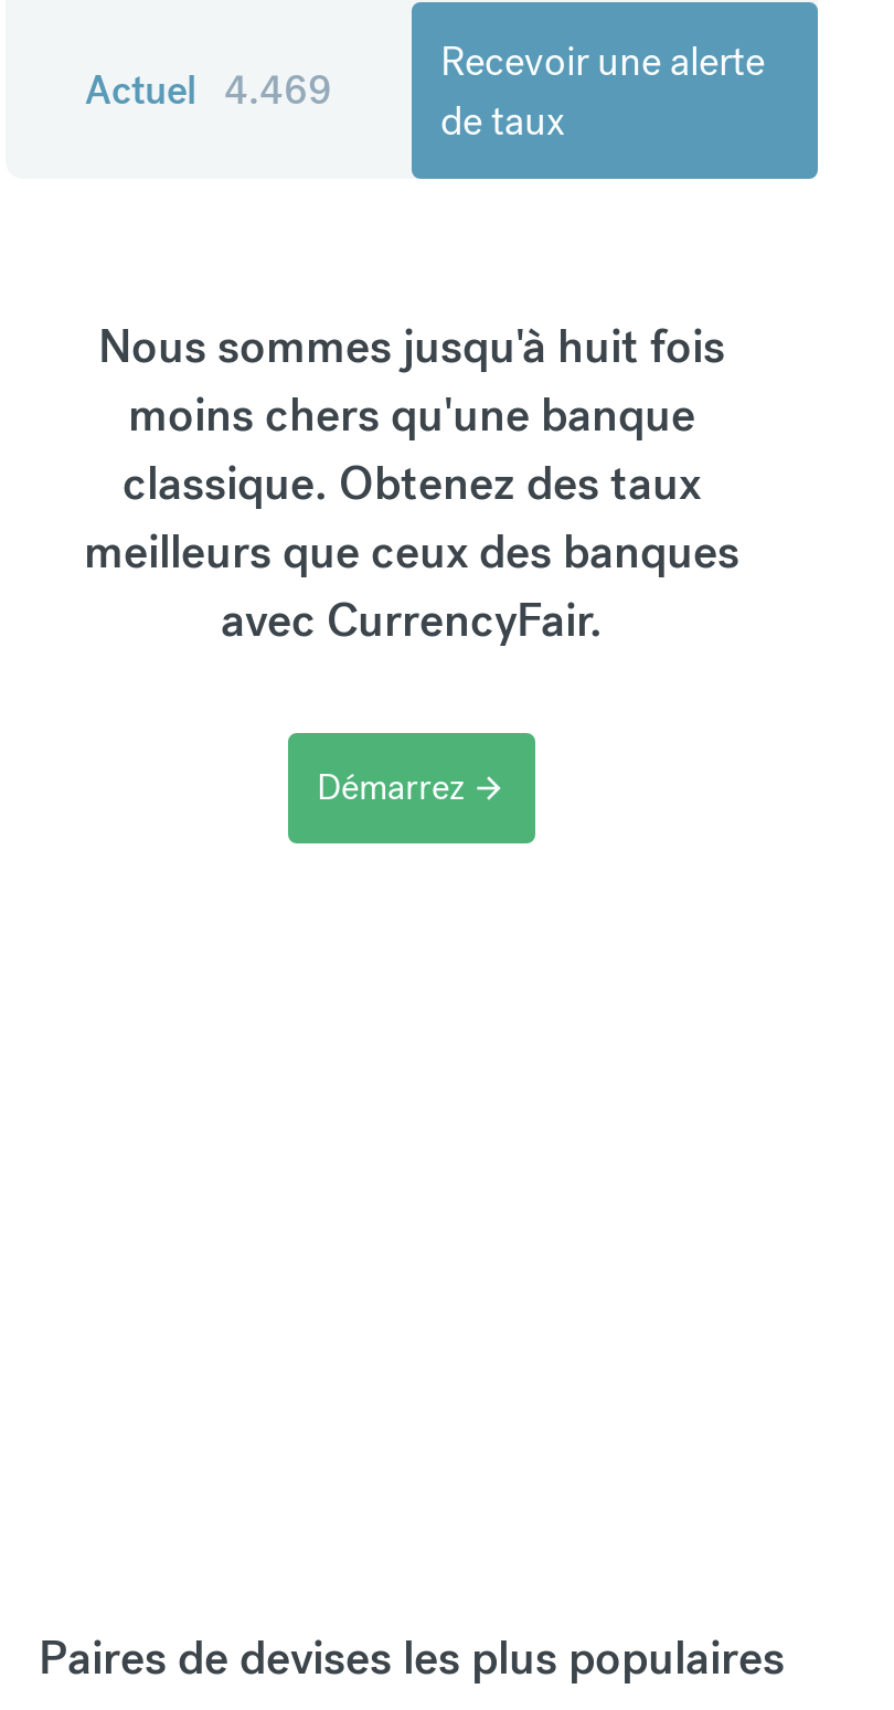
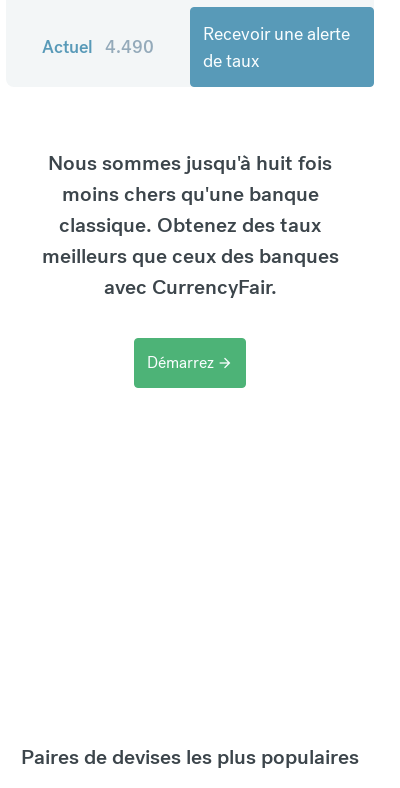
[85,65,332,115] Actuel 4.469 -> [42,35,154,58] Actuel 4.490

